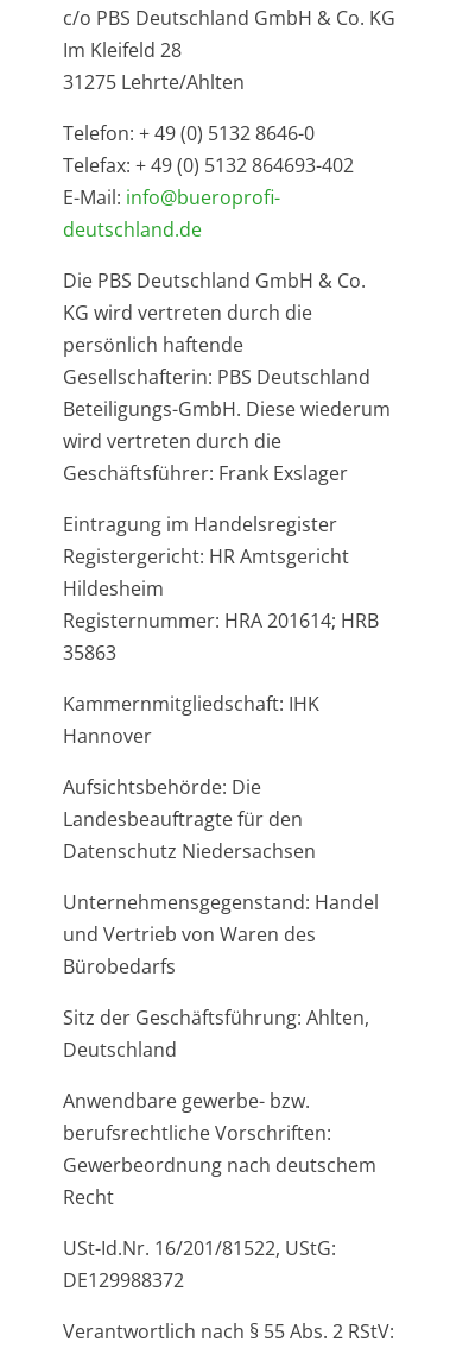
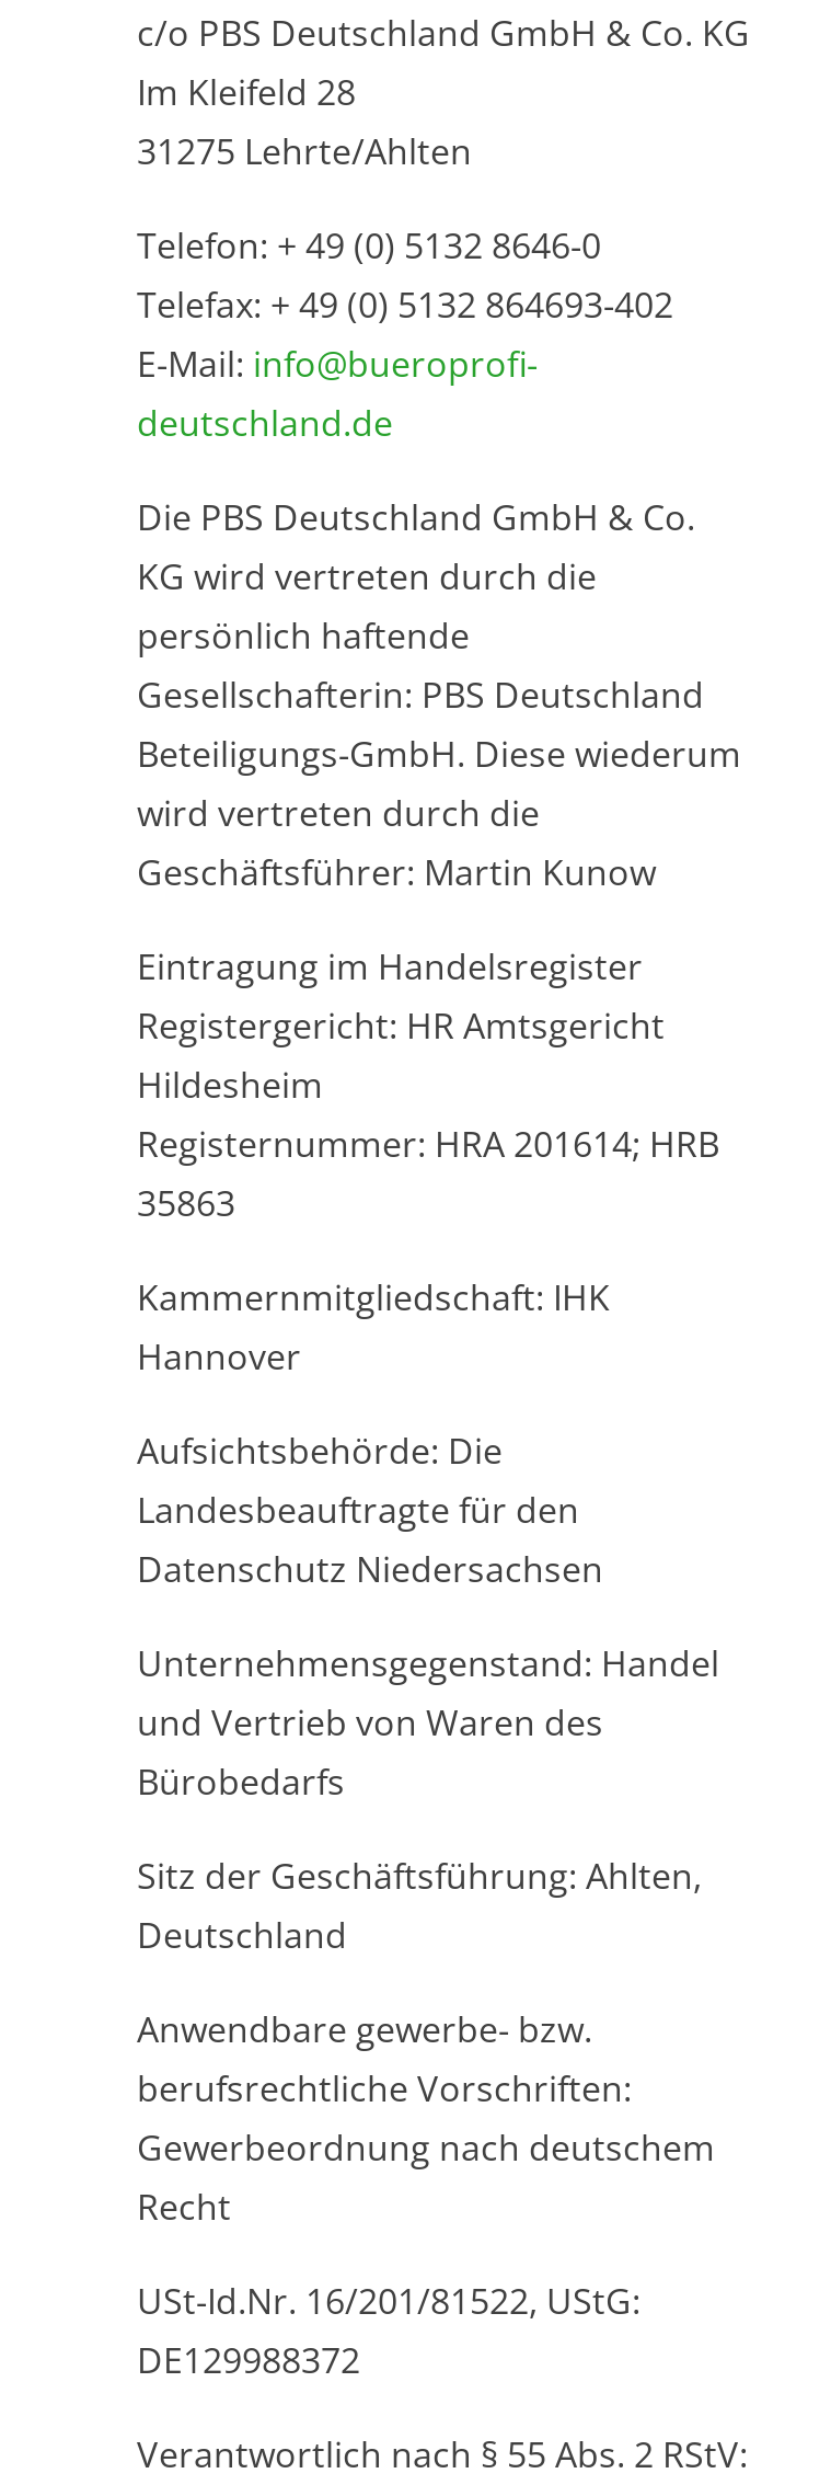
[63,460,348,486] Geschäftsführer: Frank Exslager -> [137,848,656,896] Geschäftsführer: Martin Kunow

